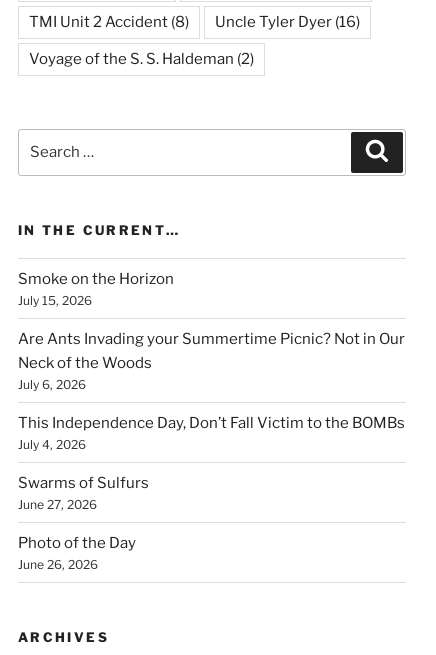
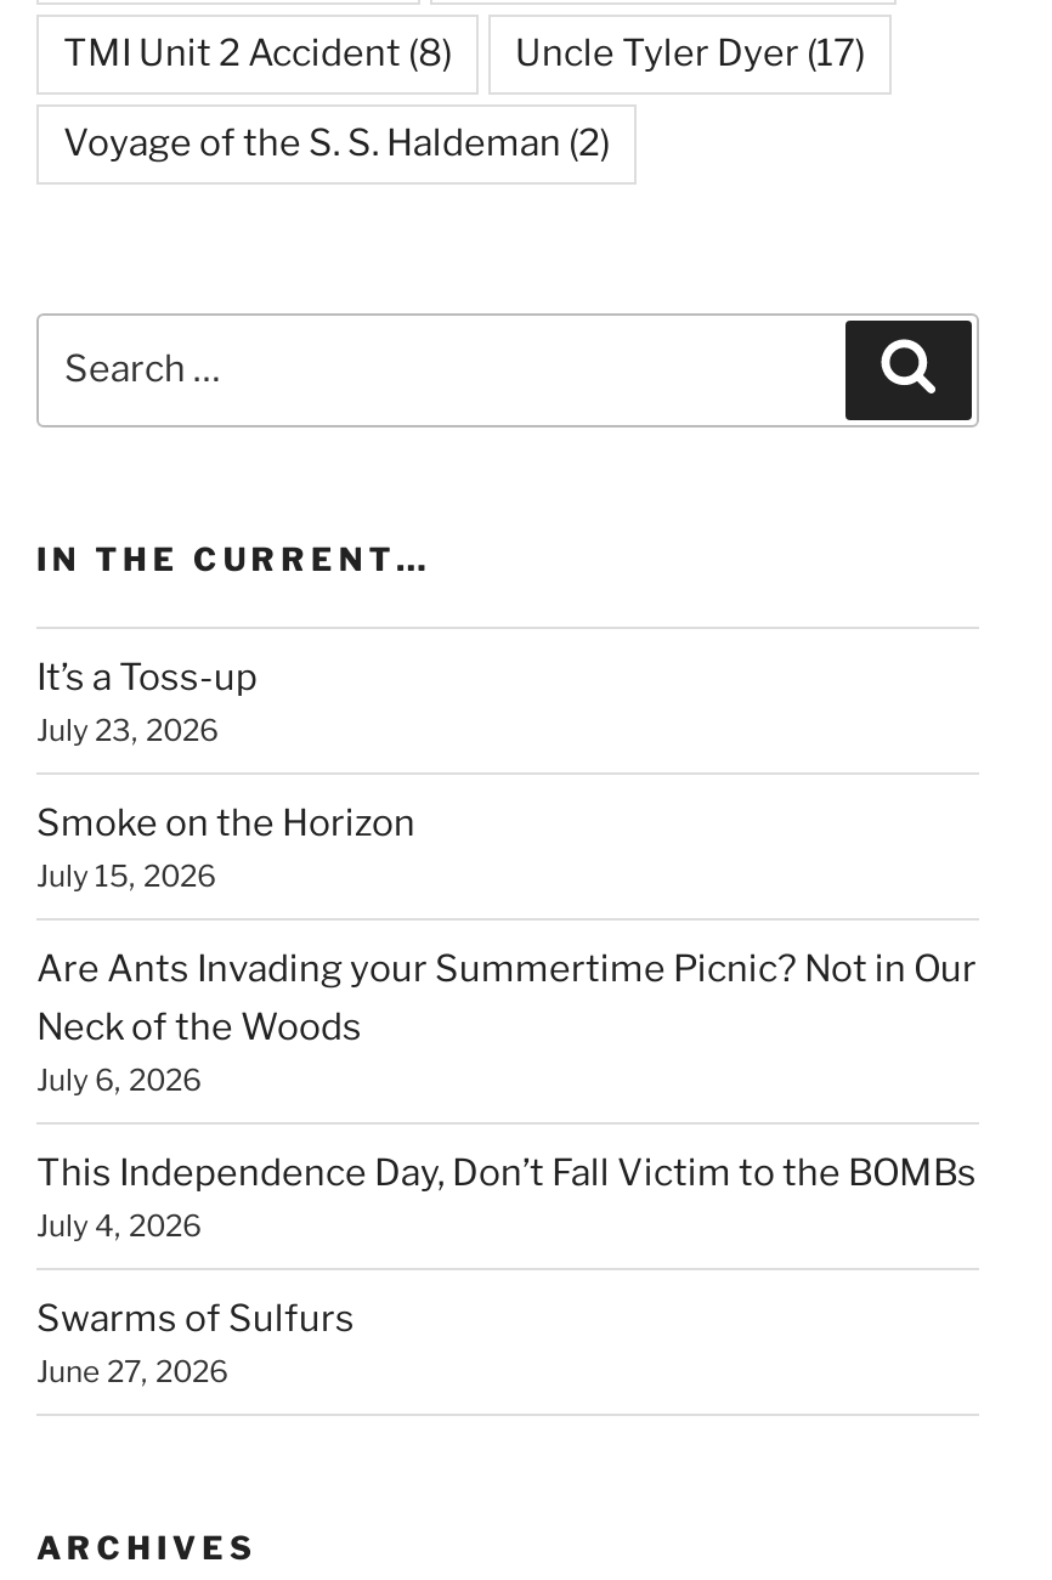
[215,13,360,31] Uncle Tyler Dyer (16) -> [515,32,865,76] Uncle Tyler Dyer (17)
none -> [36,655,258,748] It’s a Toss-up | July 23, 2026
moved [18,270,405,512] -> [36,801,977,1389]: Smoke on the Horizon | July 15, 2026 | Are Ants Invading your Summertime Picnic? Not in Our | ... | Swarms of Sulfurs | June 27, 2026
[18,534,136,572] Photo of the Day | June 26, 2026 -> none

